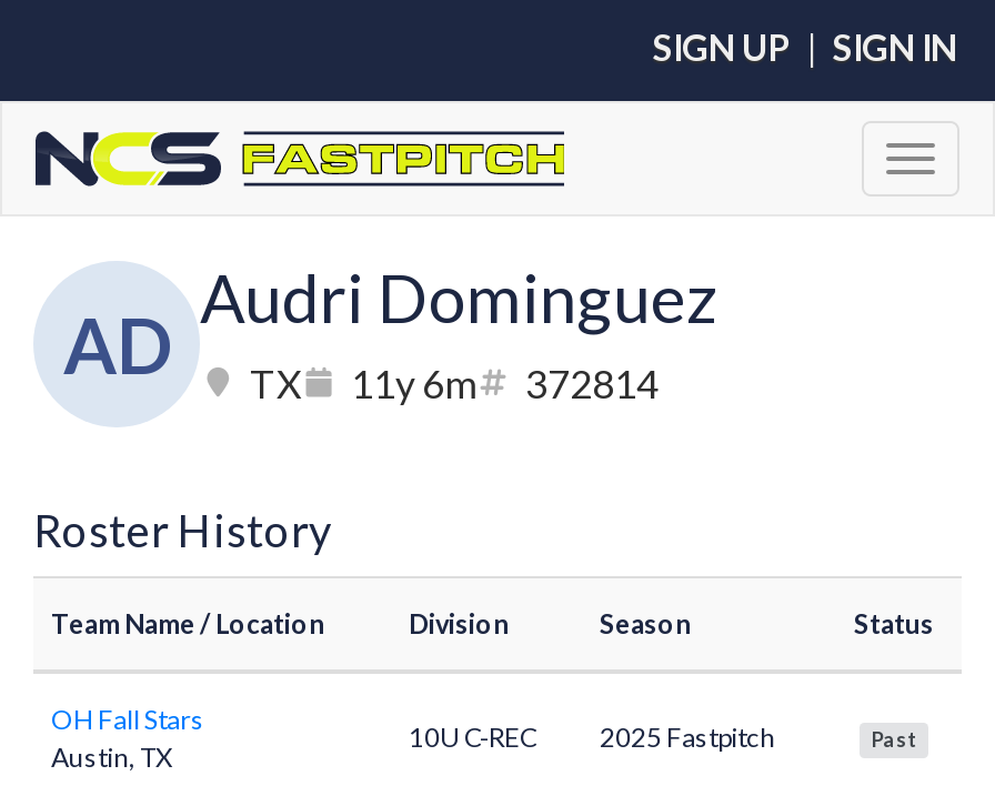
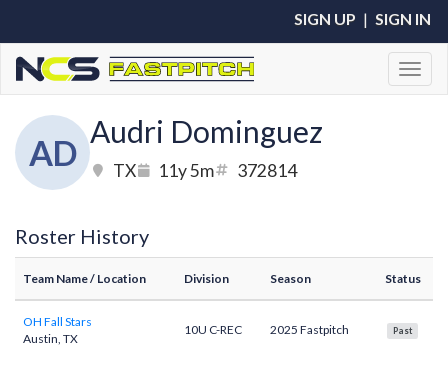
[63,298,659,407] AD TX 11y 6m 372814 -> [28,131,296,181] AD TX 11y 5m 372814

